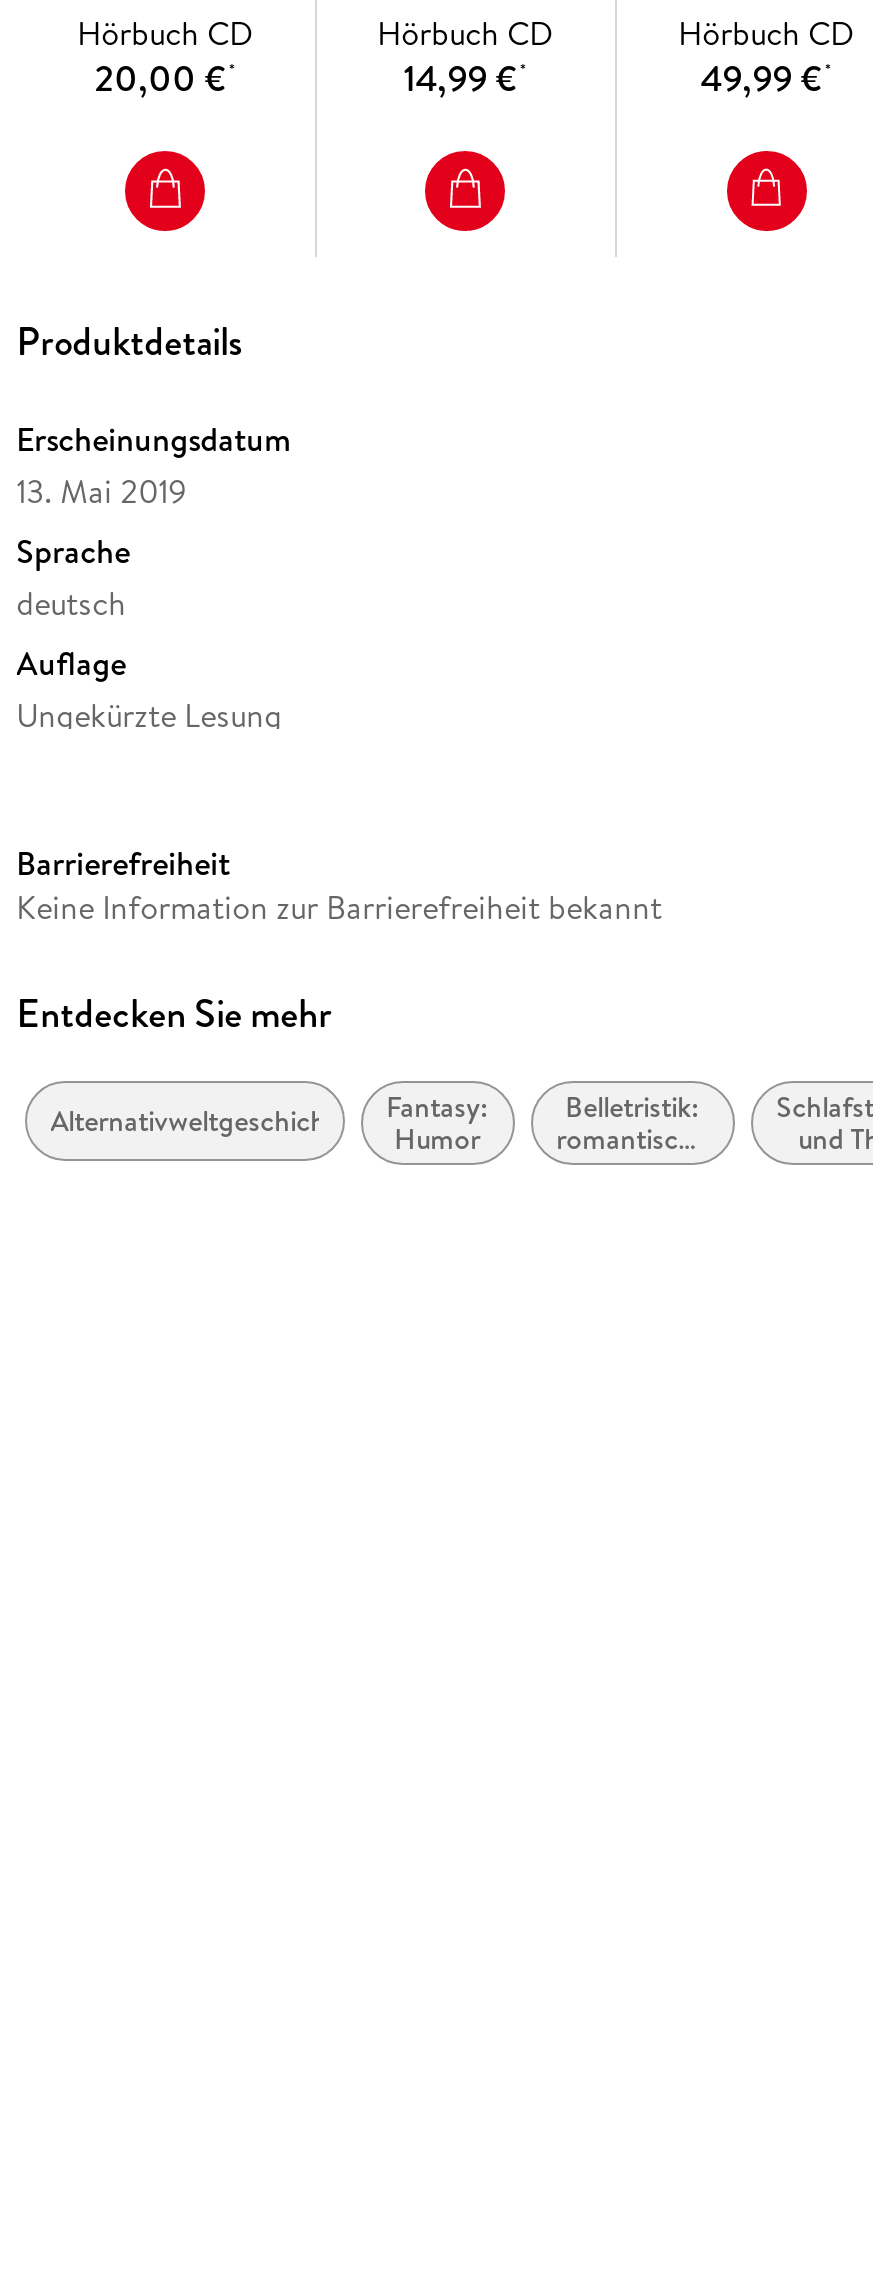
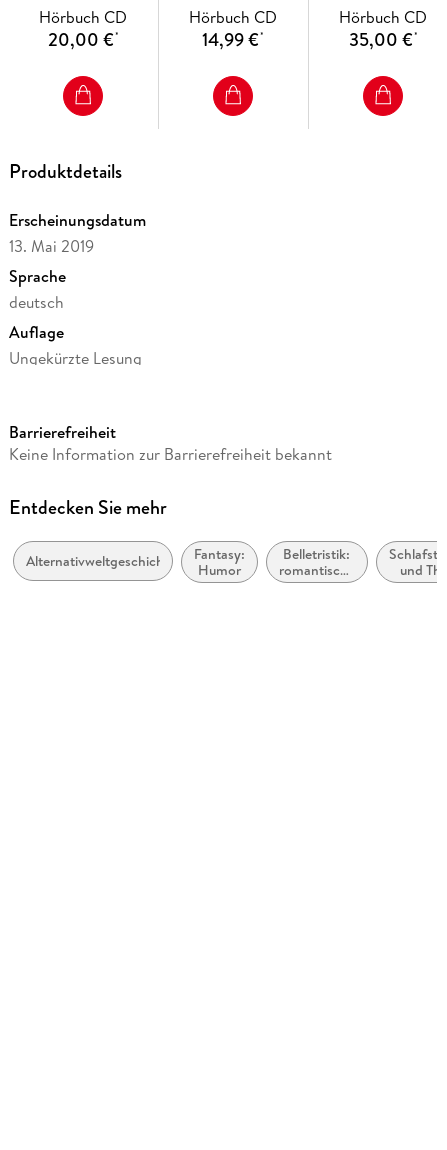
[700,53,832,103] 49,99 €* -> [349,27,418,52] 35,00 €*

